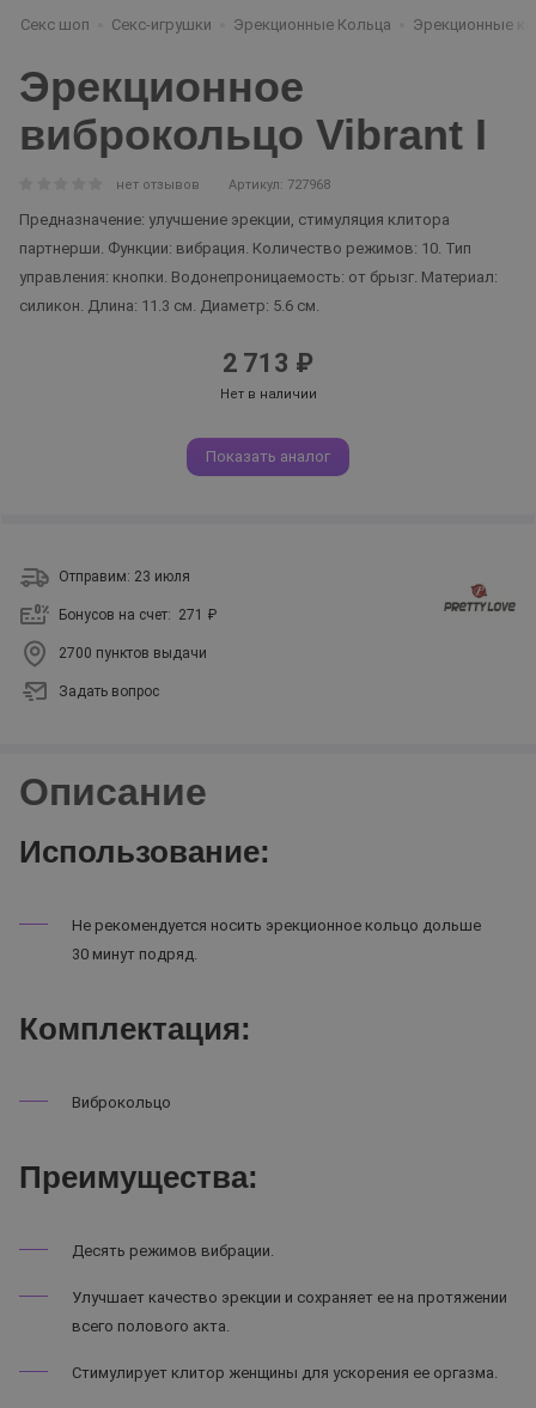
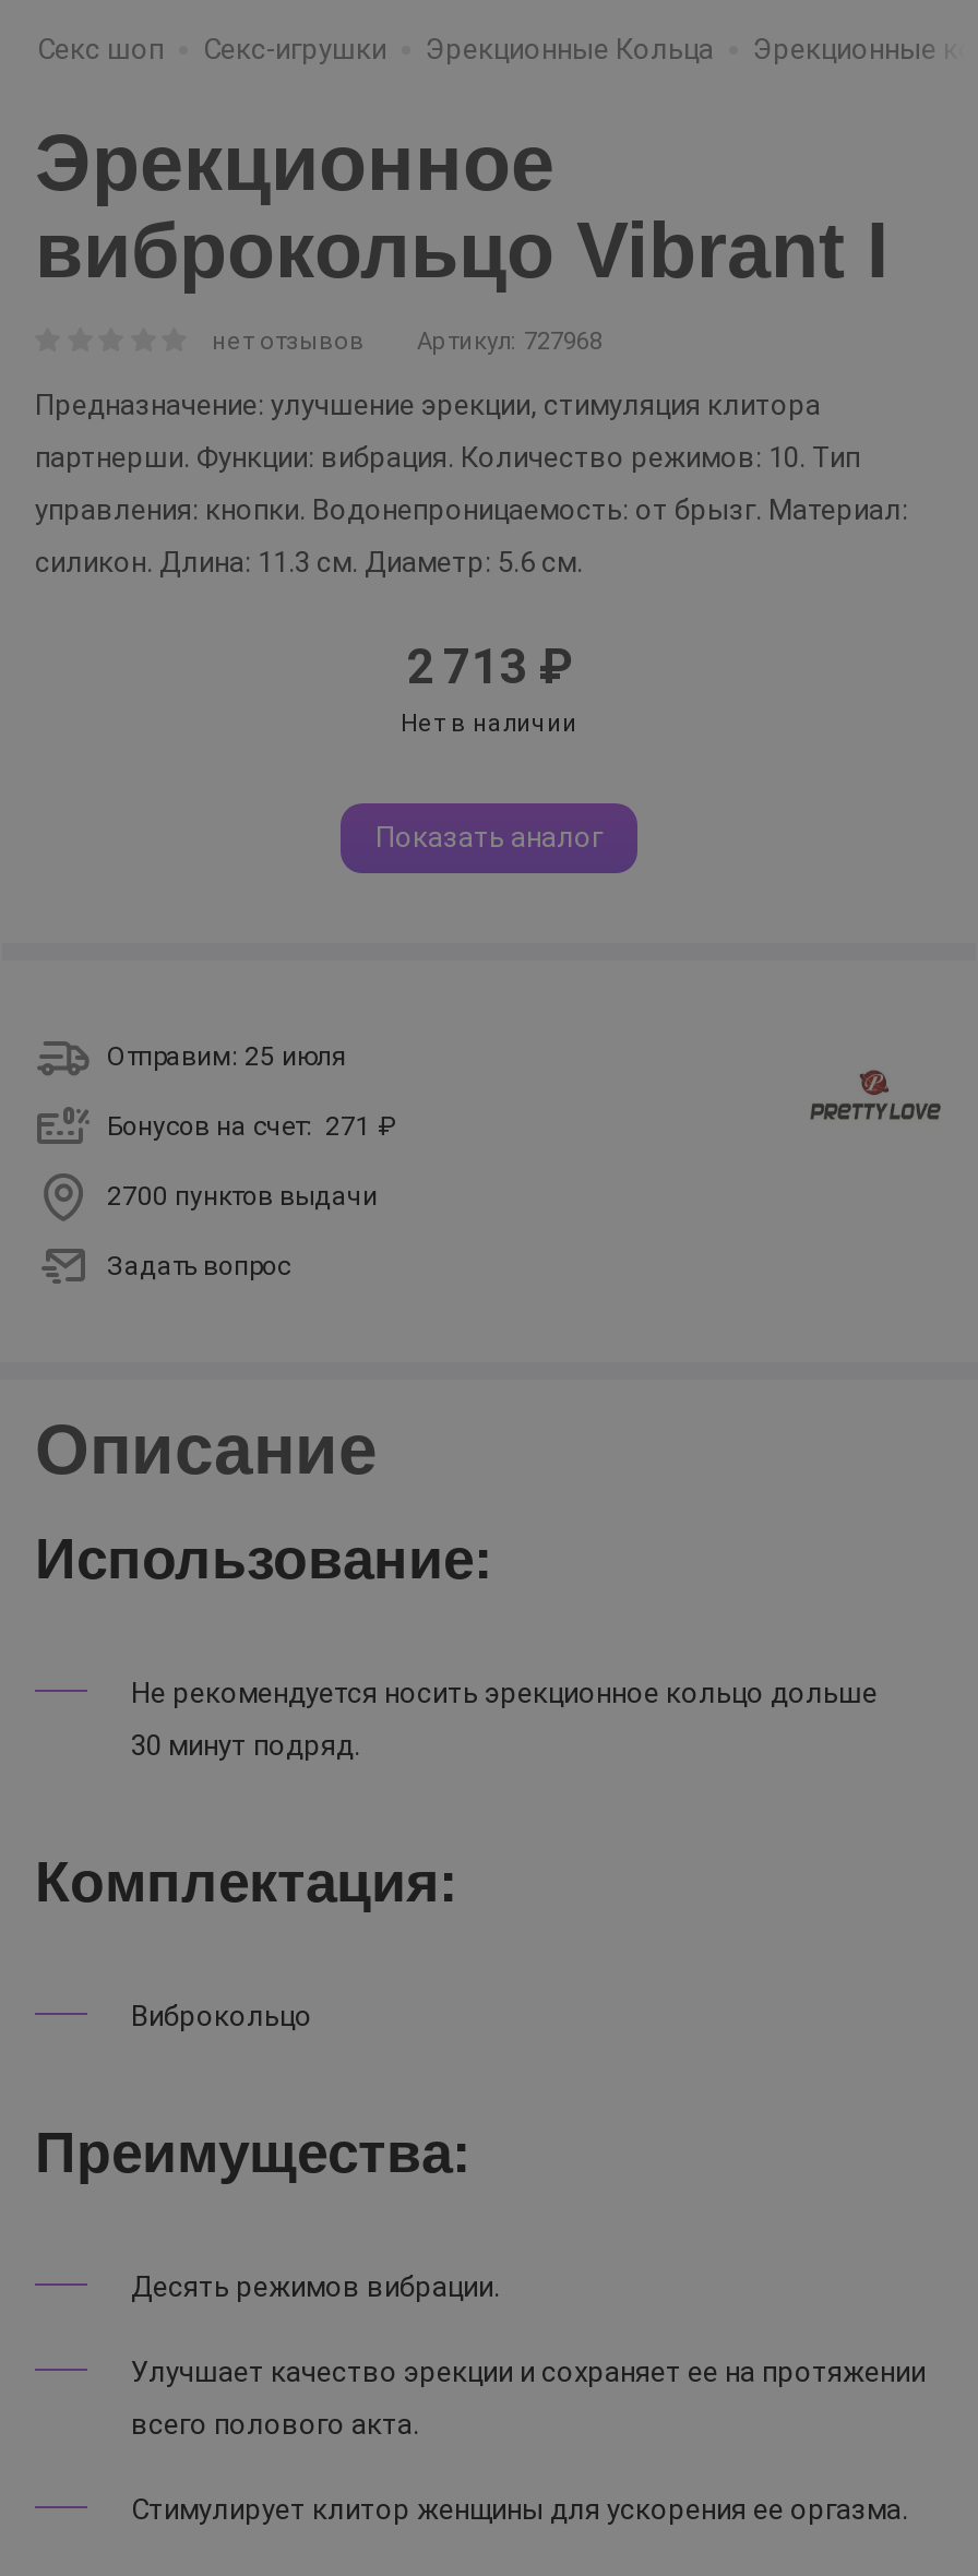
[59,568,190,585] Отправим: 23 июля -> [107,1041,347,1072] Отправим: 25 июля

